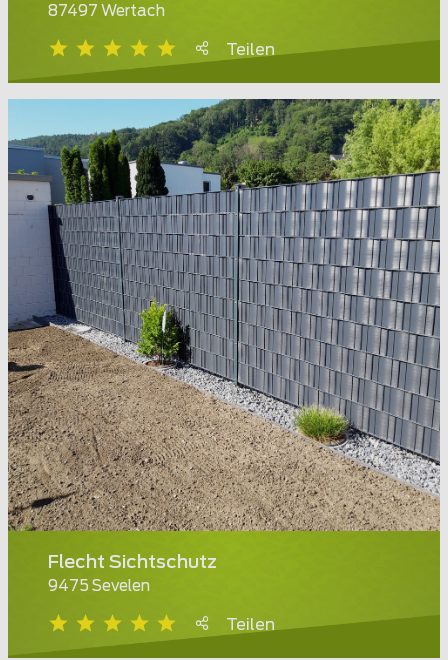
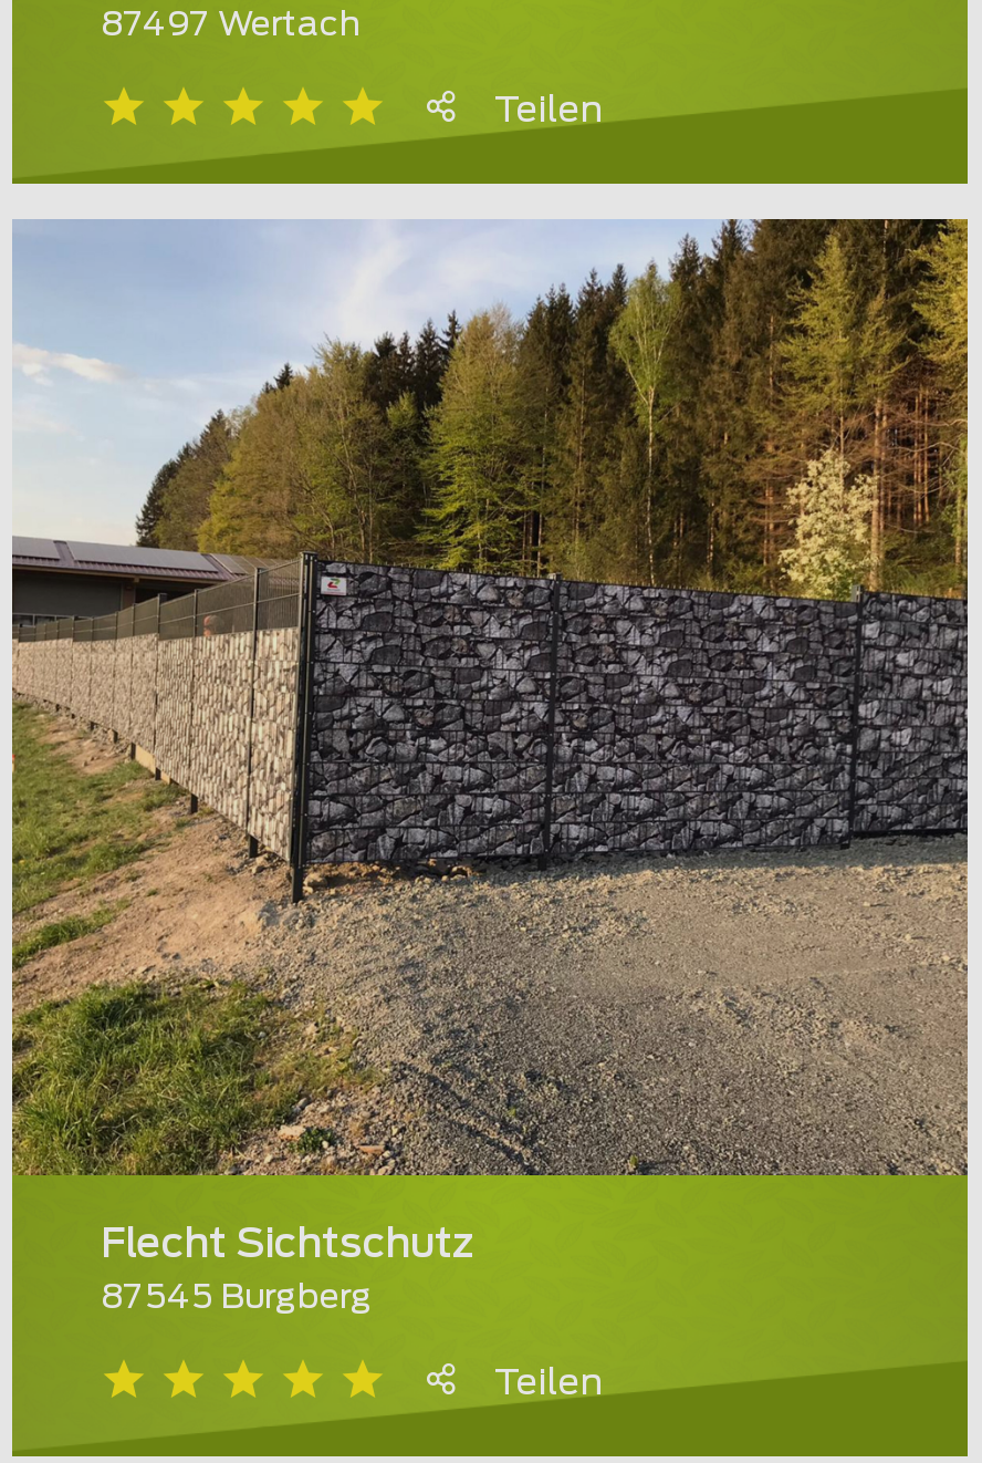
[7,98,441,532] [image] -> [10,217,970,1177] [image]
[48,579,150,594] 9475 Sevelen -> [101,1282,373,1316] 87545 Burgberg

